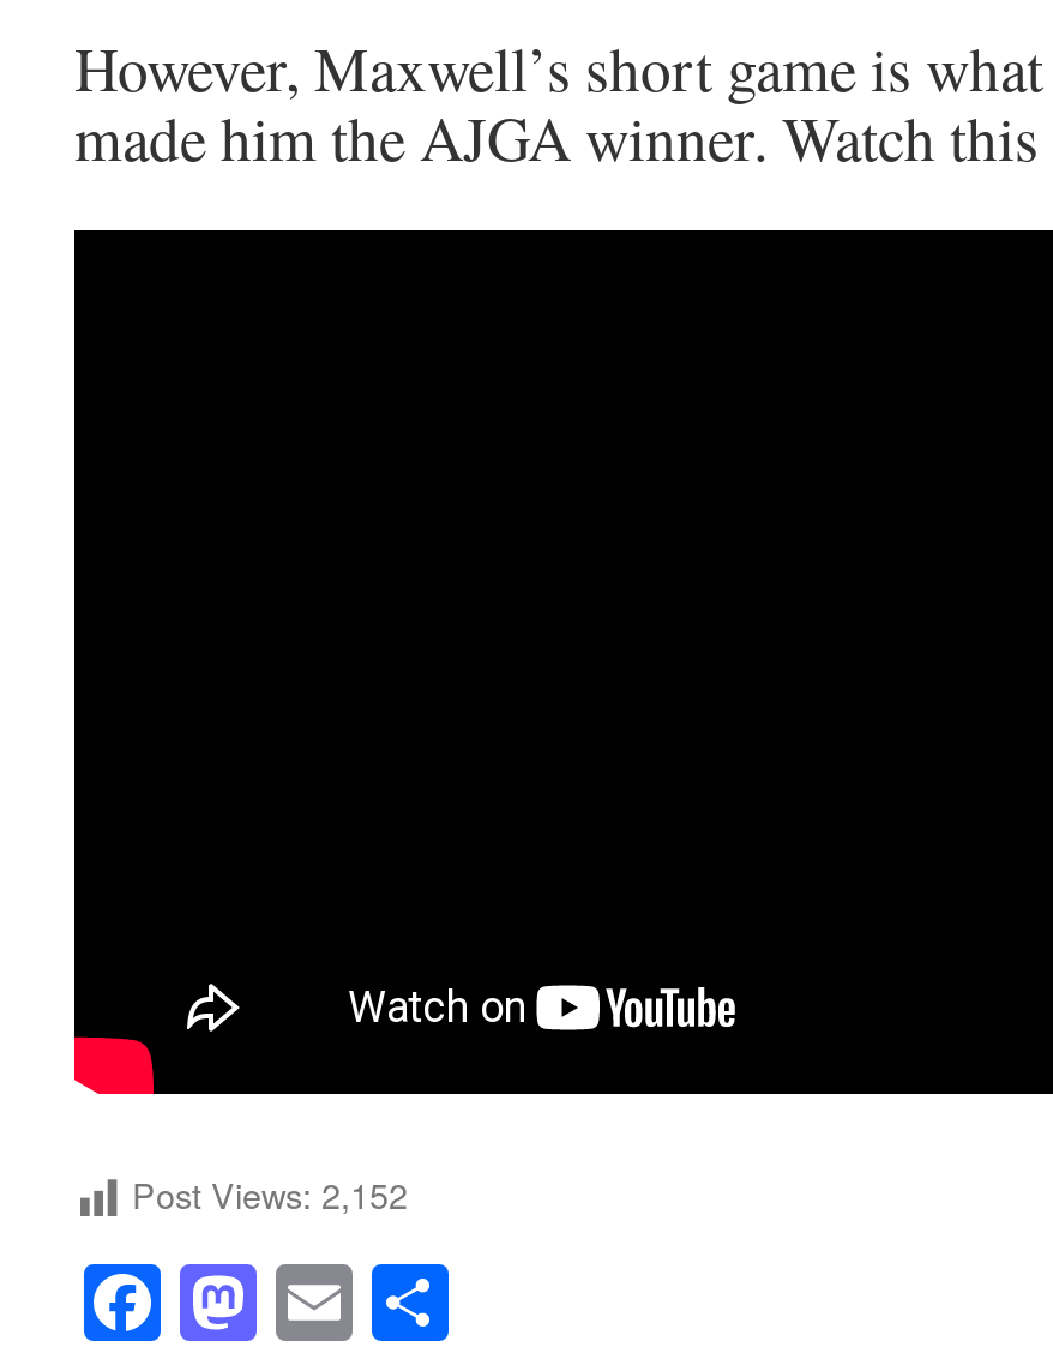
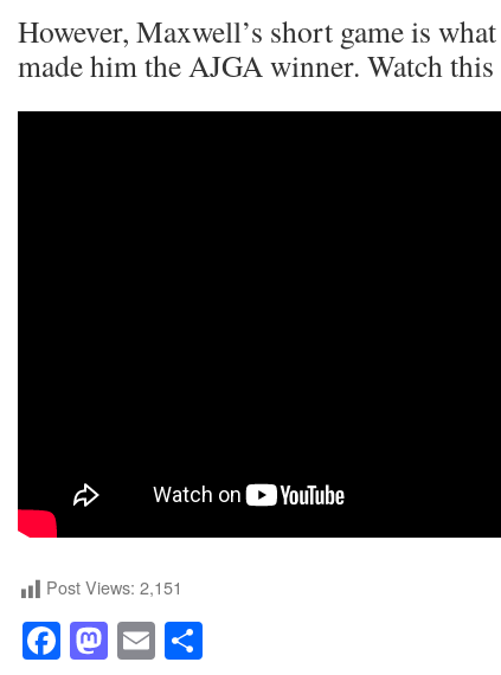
[132,1168,408,1219] Post Views: 2,152 -> [46,574,182,599] Post Views: 2,151

